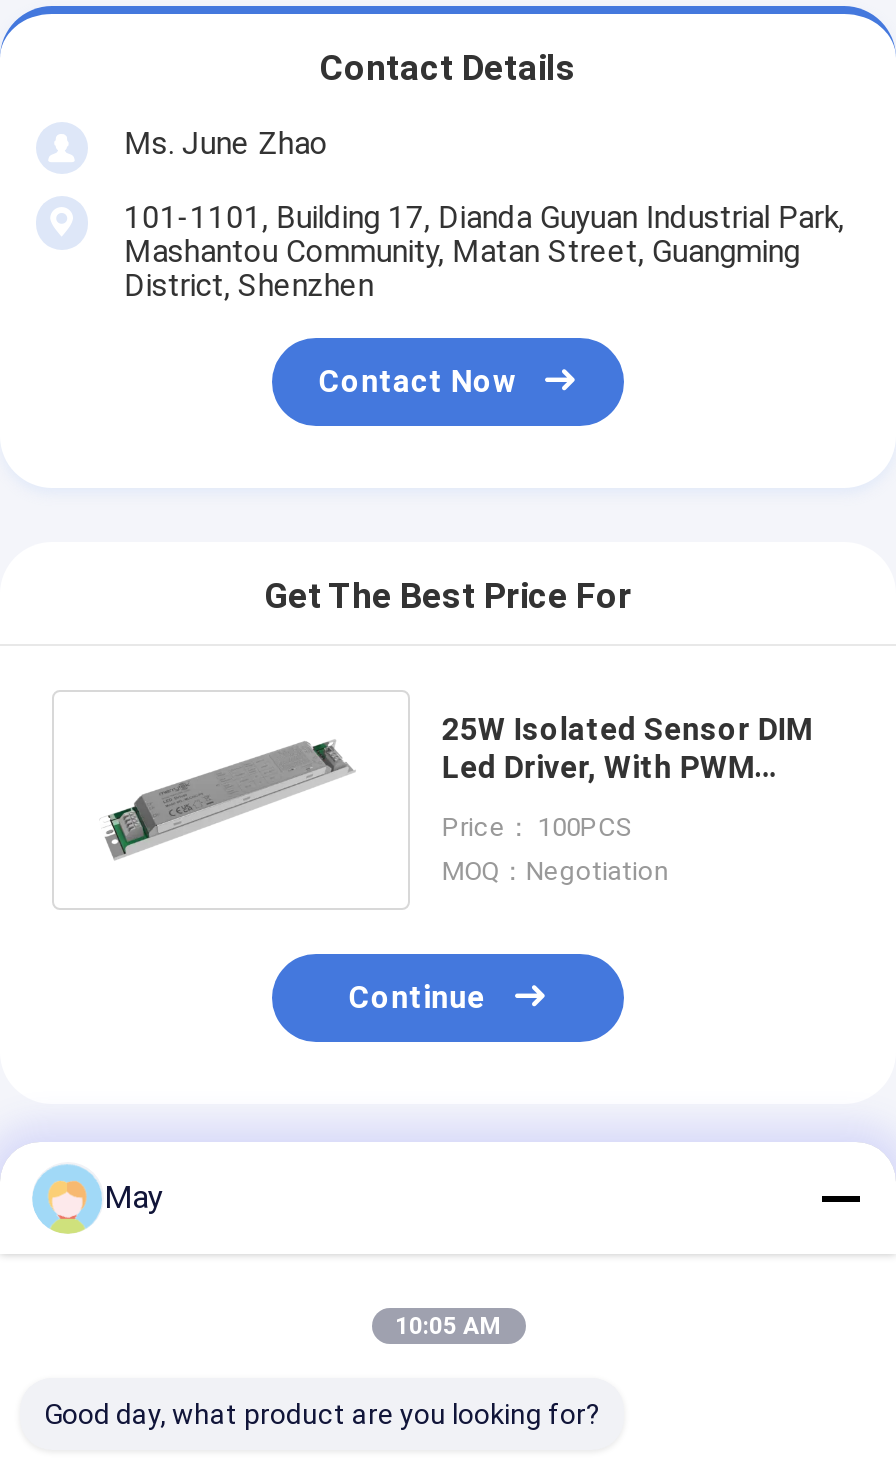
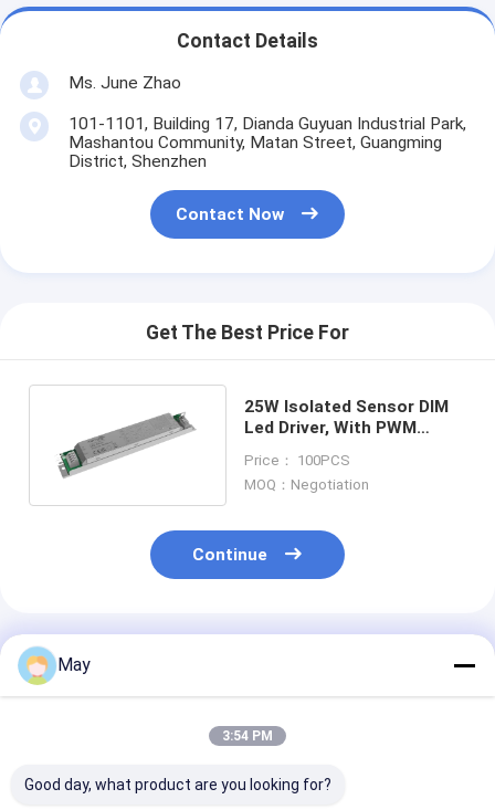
[395,1312,501,1340] 10:05 AM -> [222,728,273,744] 3:54 PM

